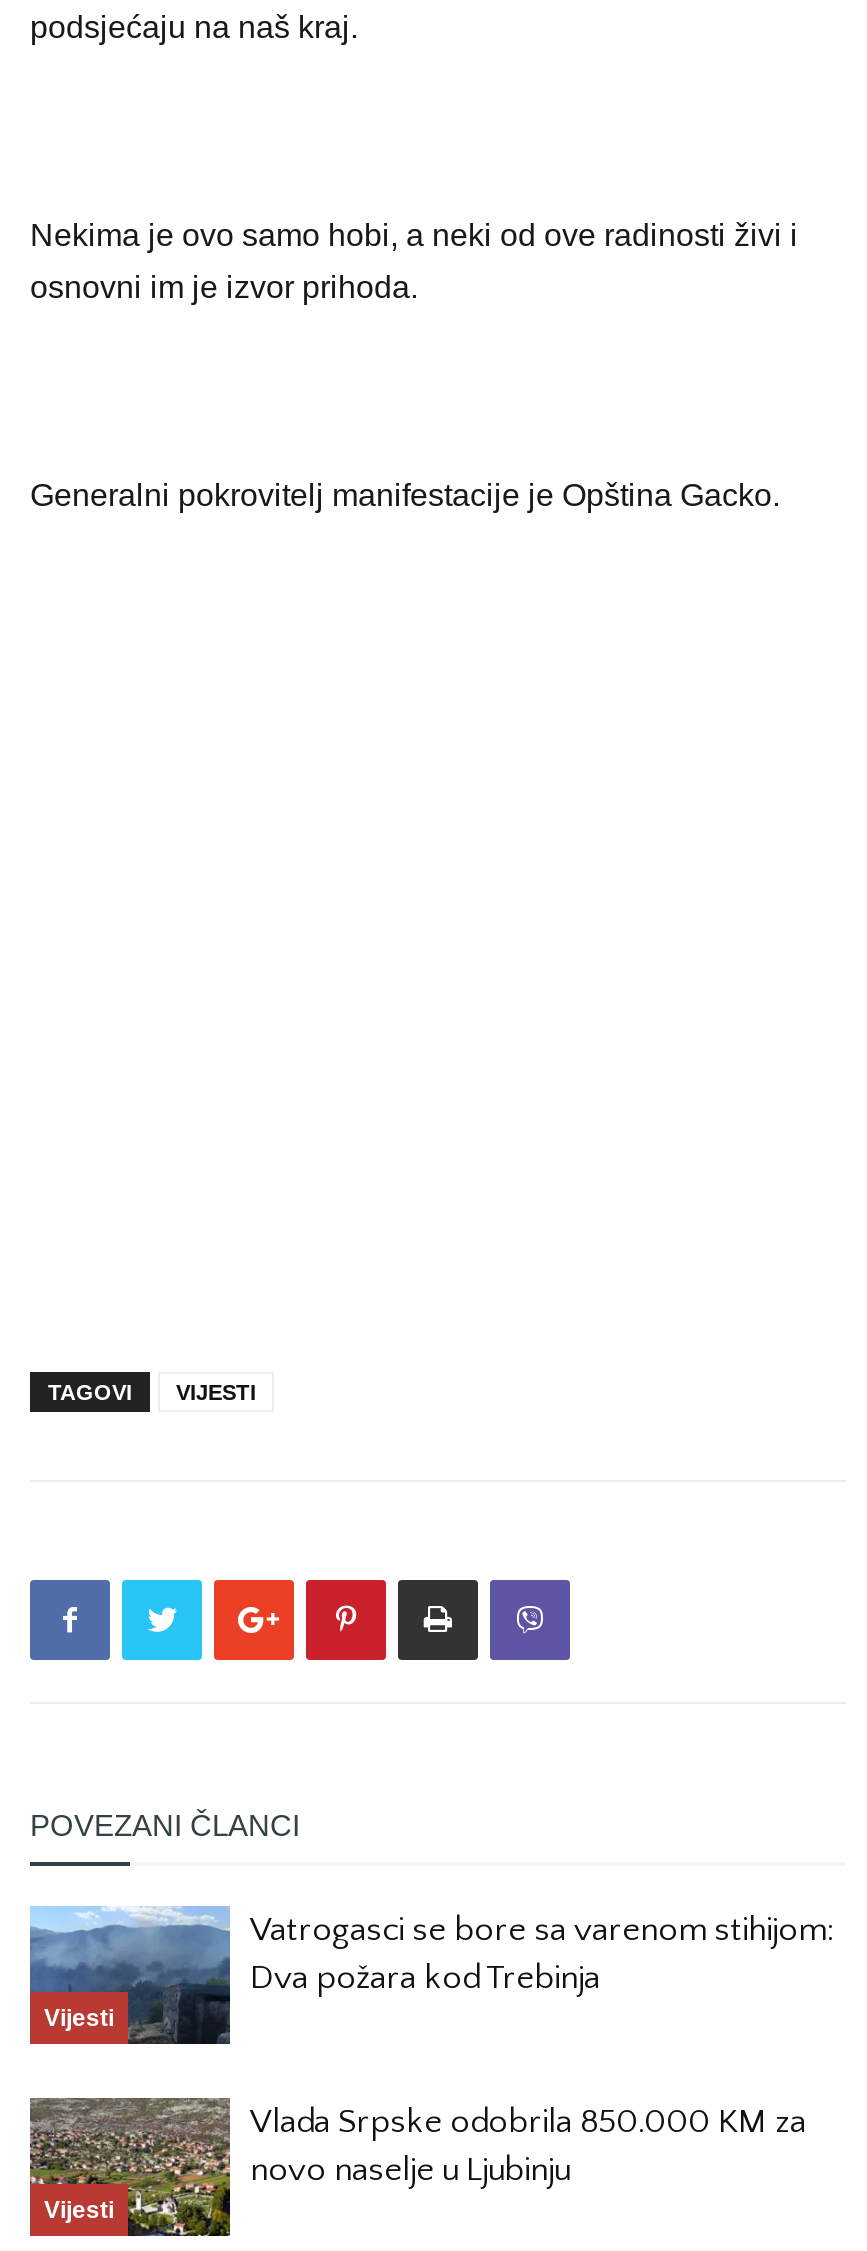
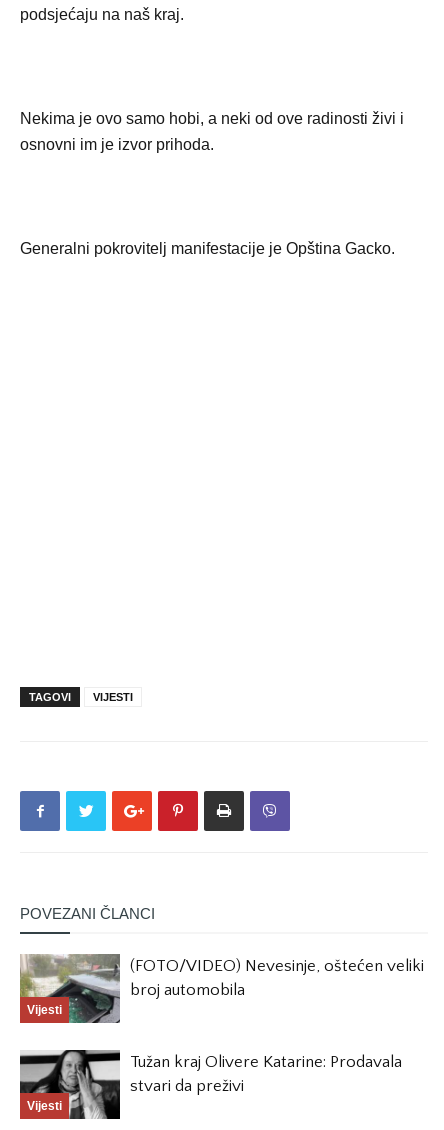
[30,1906,832,2046] [image] | Vatrogasci se bore sa varenom stihijom: | Dva požara kod Trebinja -> [20,953,424,1024] [image] | (FOTO/VIDEO) Nevesinje, oštećen veliki | broj automobila
[28,2096,806,2238] [image] | Vlada Srpske odobrila 850.000 KM za | novo naselje u Ljubinju -> [20,1049,402,1119] [image] | Tužan kraj Olivere Katarine: Prodavala | stvari da preživi

